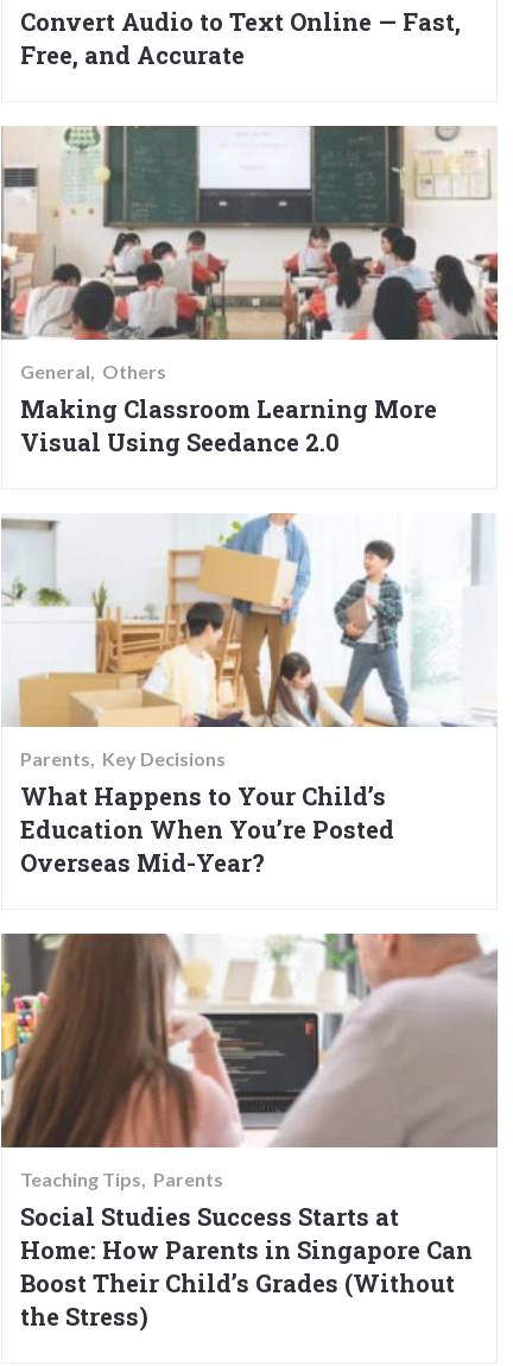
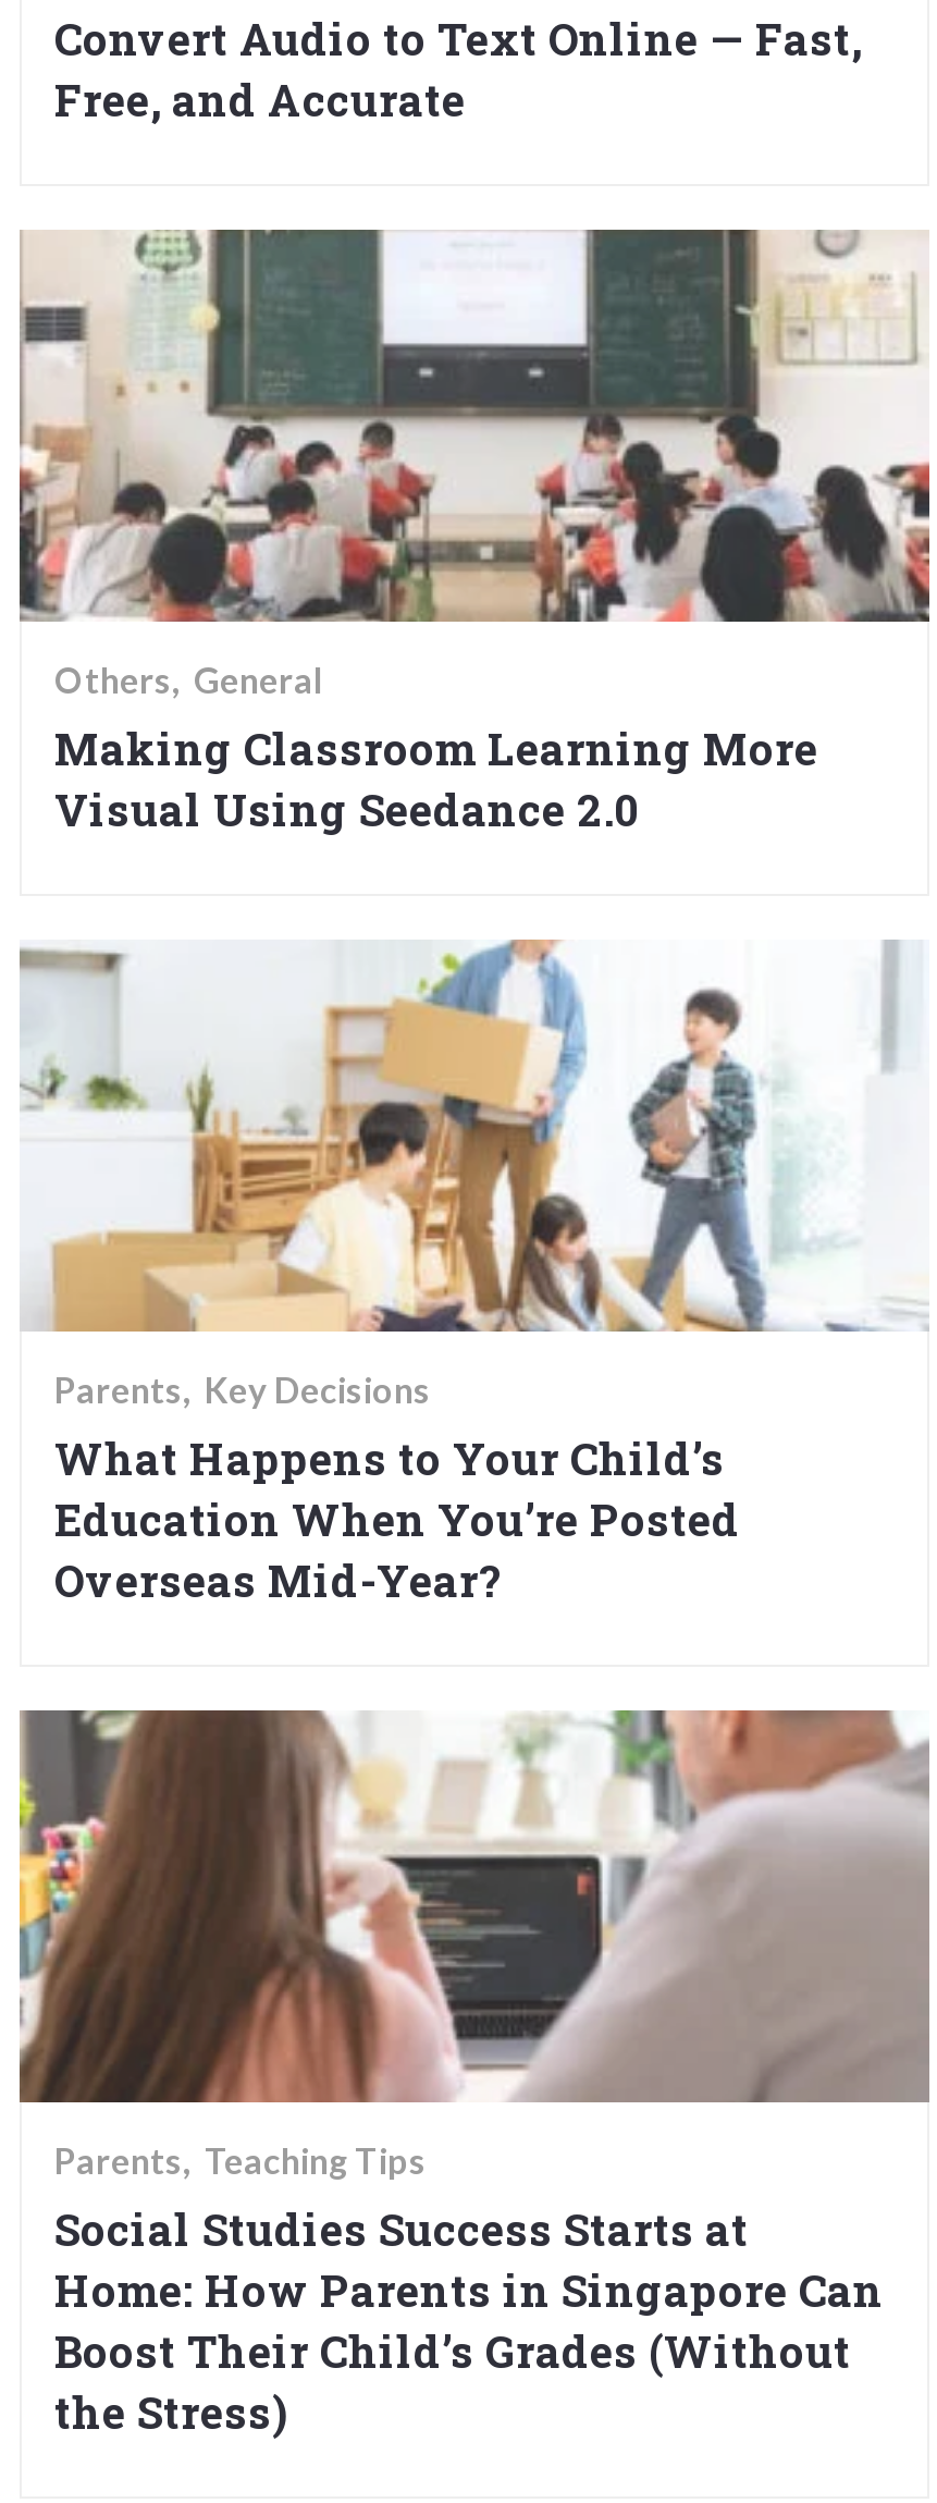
[20,360,166,383] General Others -> [54,658,322,700] Others General
[20,1168,223,1191] Teaching Tips Parents -> [54,2139,427,2180] Parents Teaching Tips

